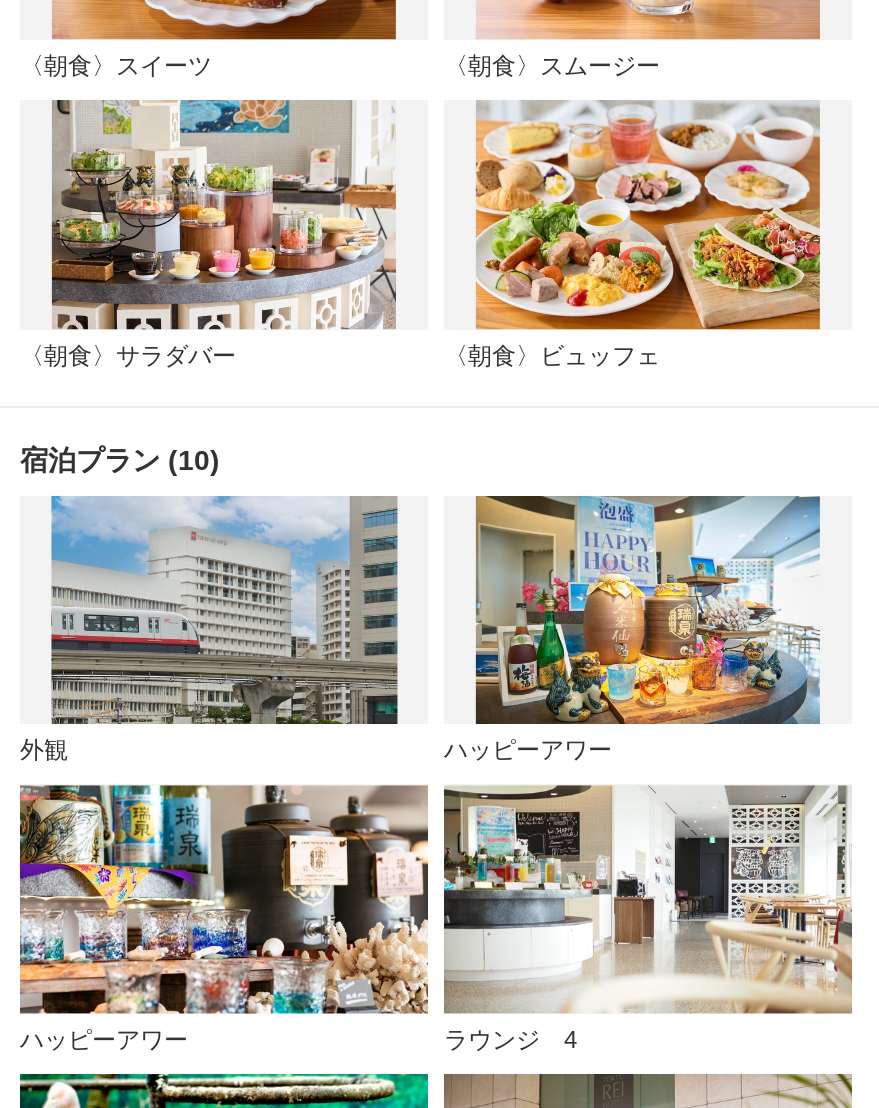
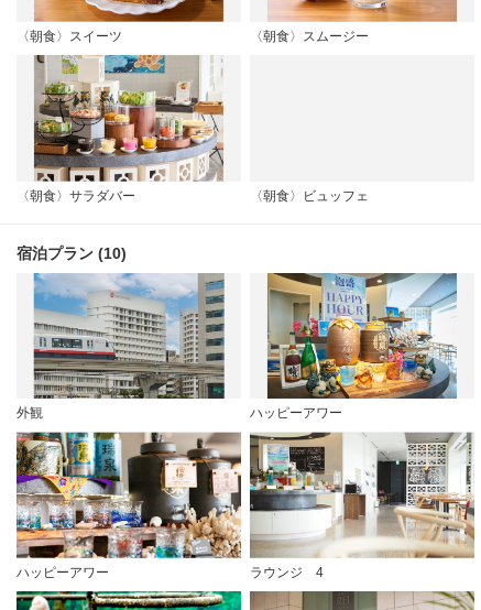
[474,100,822,332] [image] -> none

